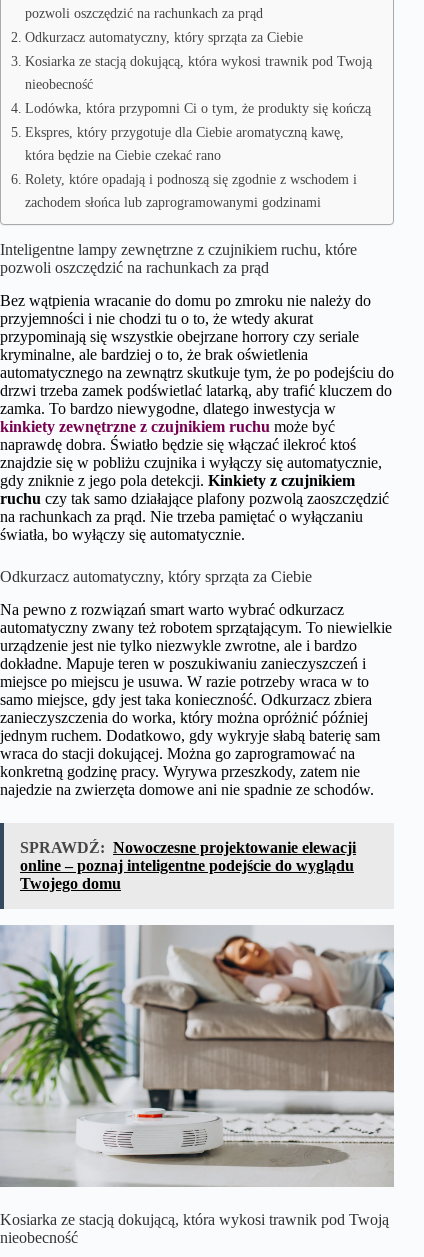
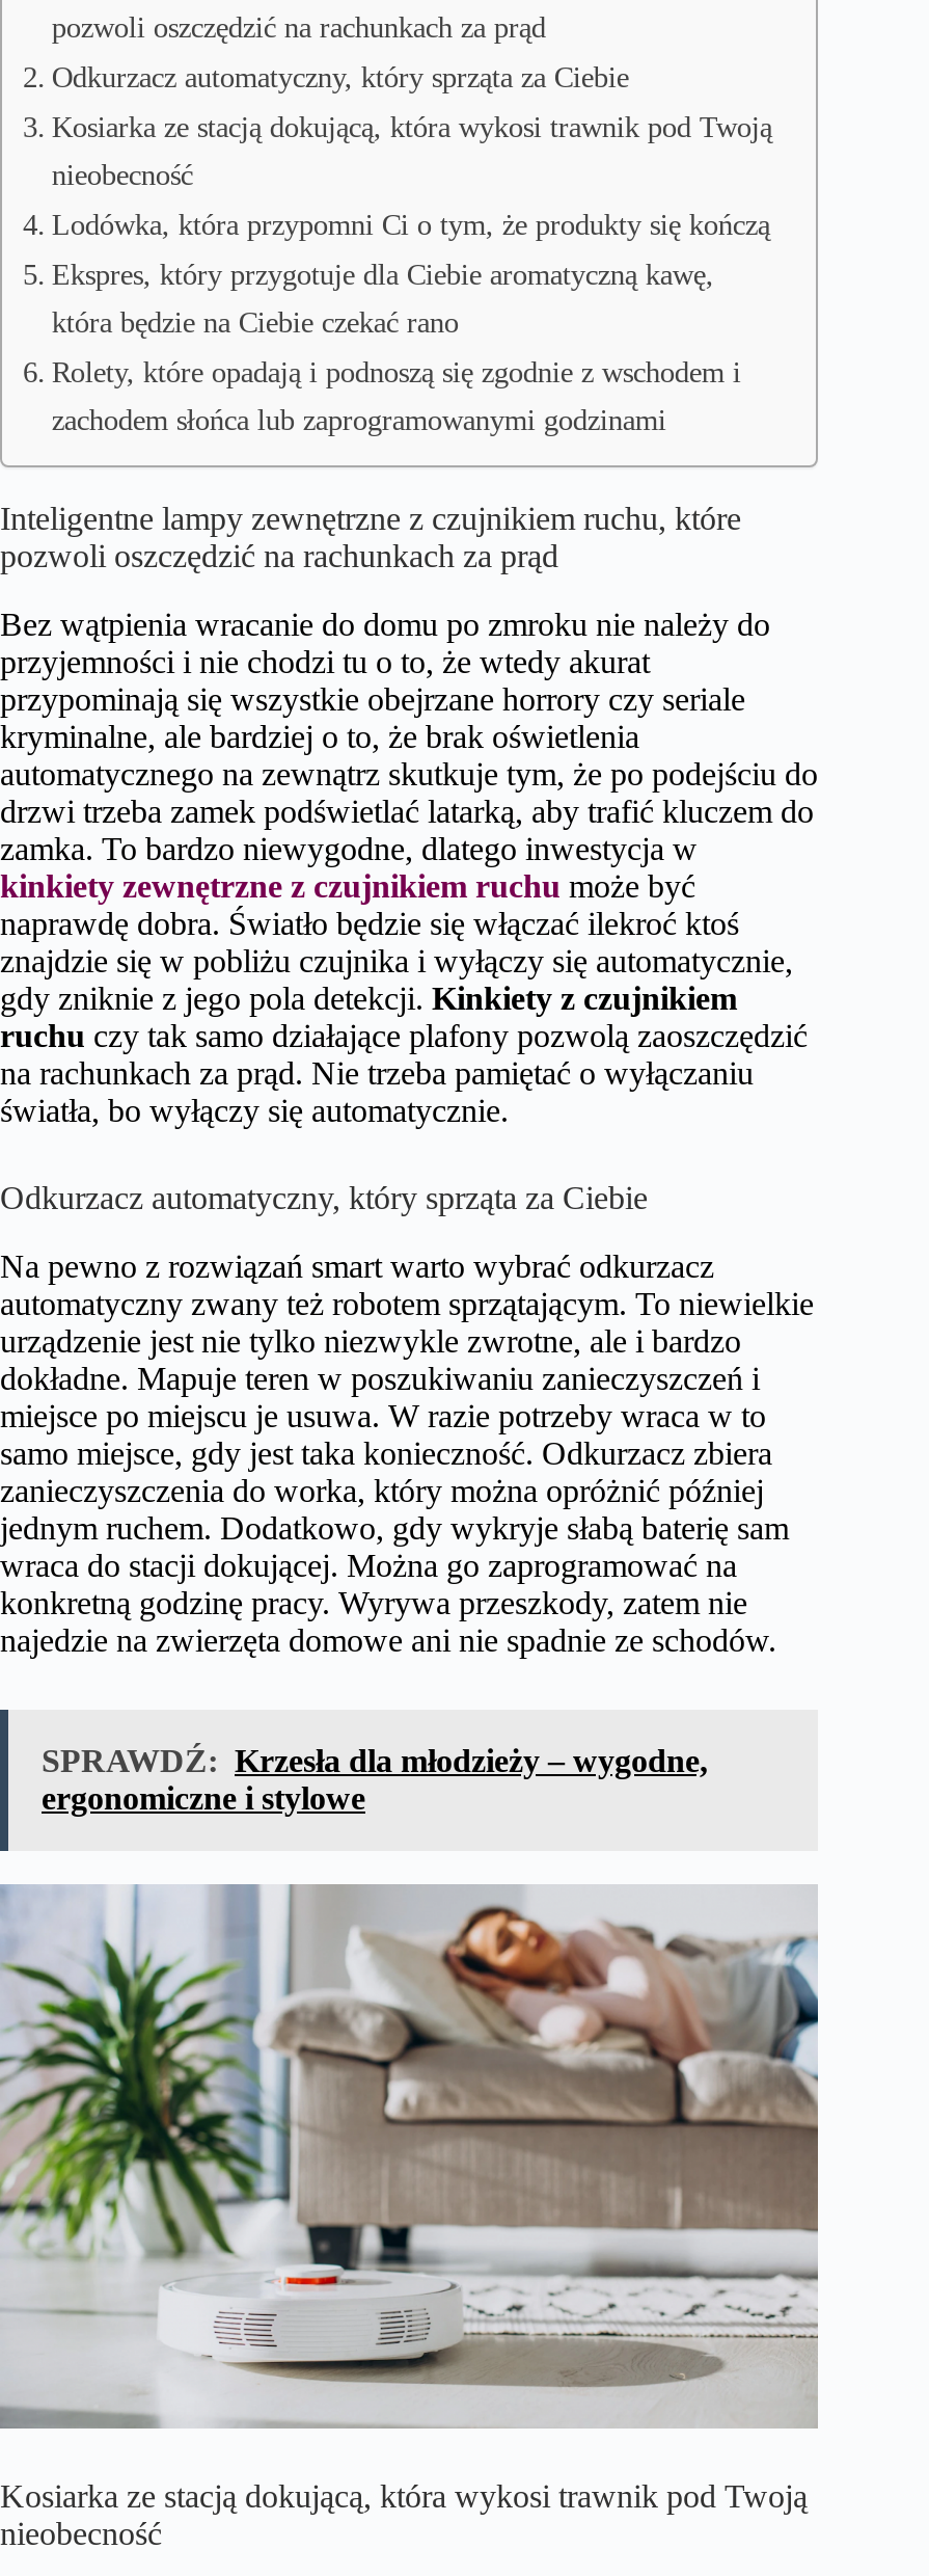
[20,839,356,892] SPRAWDŹ: Nowoczesne projektowanie elewacji | online – poznaj inteligentne podejście do wyglądu | Twojego domu -> [42,1742,708,1815] SPRAWDŹ: Krzesła dla młodzieży – wygodne, | ergonomiczne i stylowe

